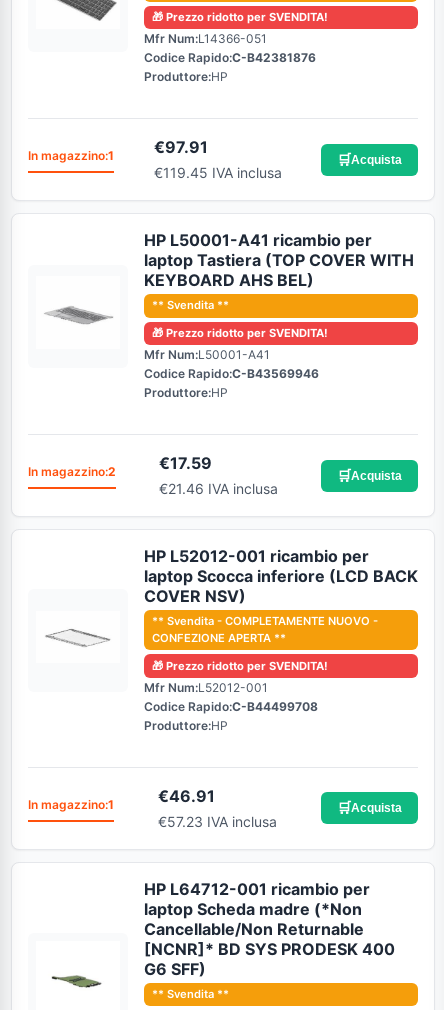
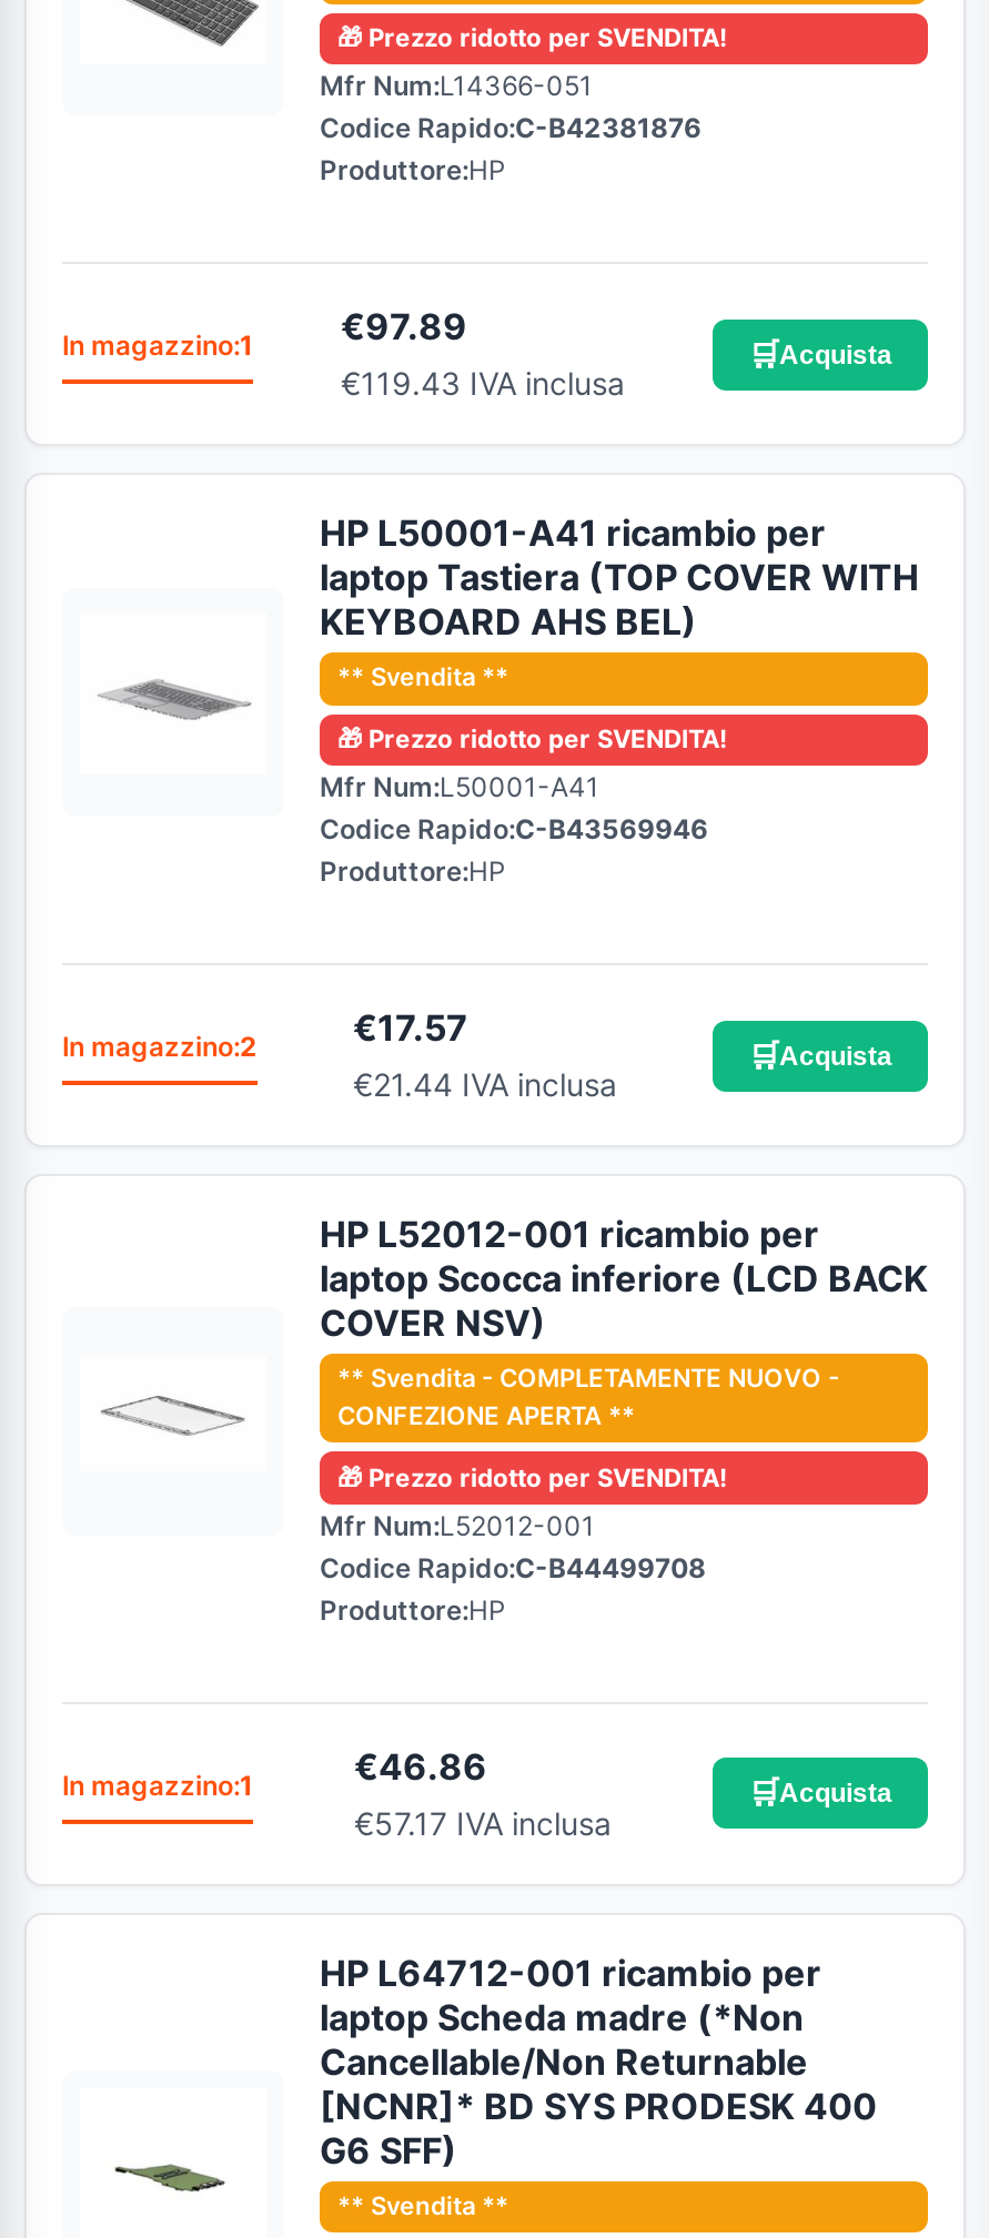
[153,137,207,157] €97.91 -> [341,304,467,349] €97.89
[153,164,281,181] €119.45 IVA inclusa -> [341,364,625,402] €119.43 IVA inclusa
[159,453,212,473] €17.59 -> [353,1005,468,1050] €17.57
[159,480,278,497] €21.46 IVA inclusa -> [353,1065,617,1103] €21.44 IVA inclusa
[158,786,215,806] €46.91 -> [354,1744,487,1788] €46.86
[158,813,277,830] €57.23 IVA inclusa -> [354,1804,612,1841] €57.17 IVA inclusa

